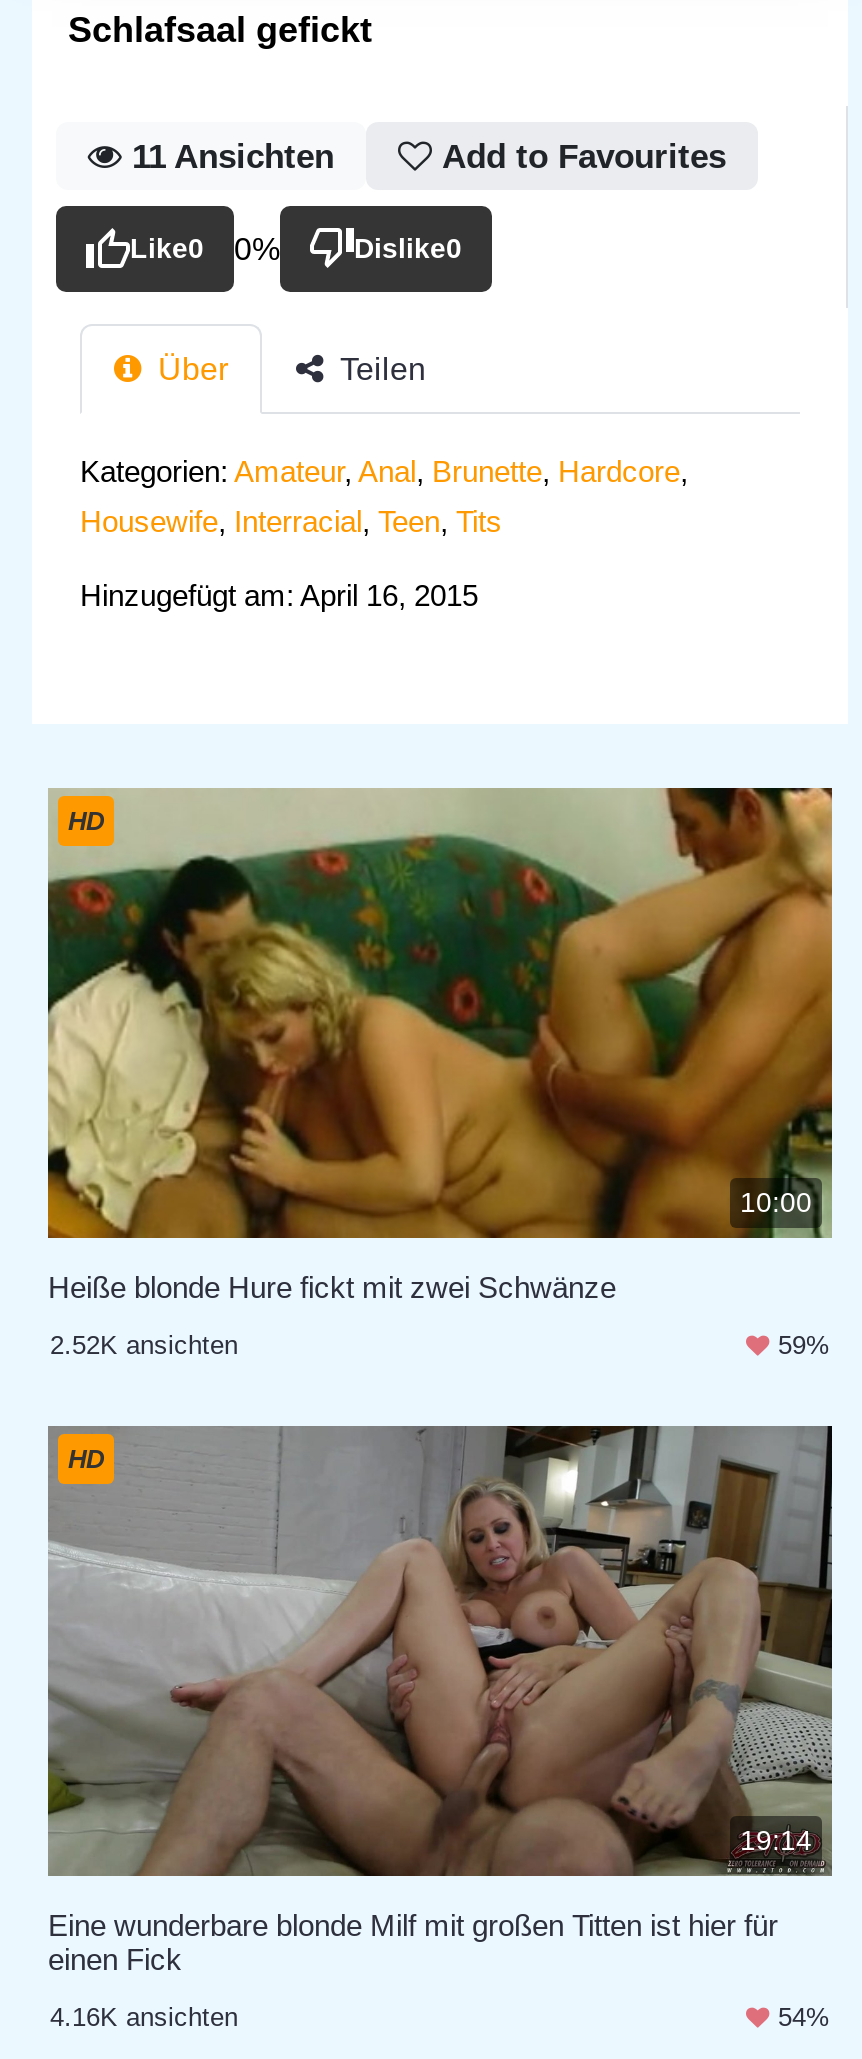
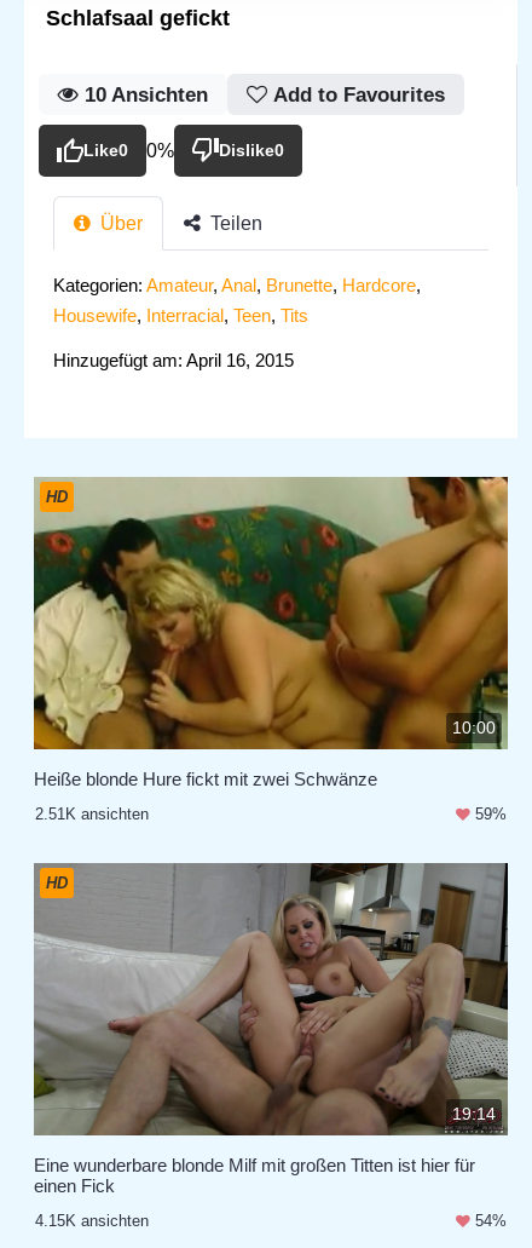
[122,137,334,175] 11 Ansichten -> [79,83,208,106] 10 Ansichten
[50,1329,238,1359] 2.52K ansichten -> [35,804,149,823] 2.51K ansichten
[50,2002,238,2032] 4.16K ansichten -> [35,1212,149,1230] 4.15K ansichten

